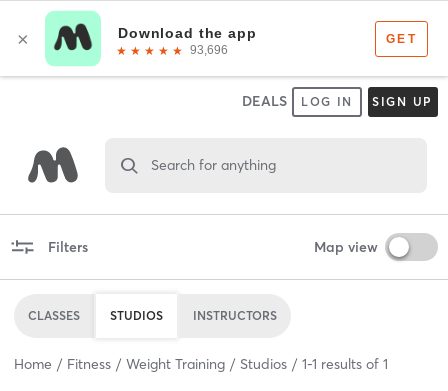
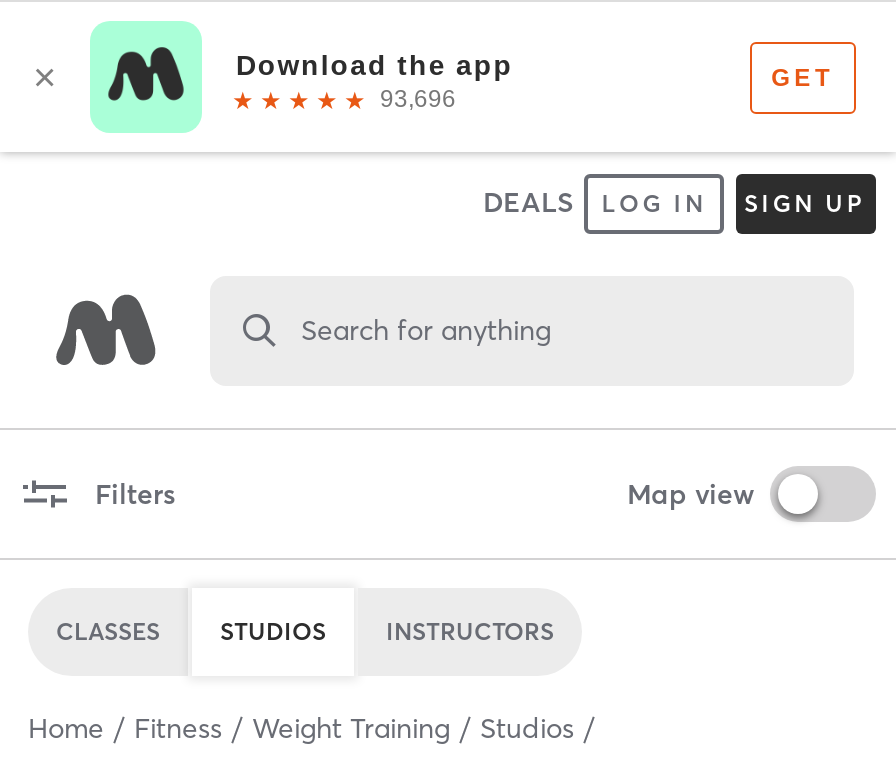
[302,354,388,372] 1-1 results of 1 -> none

